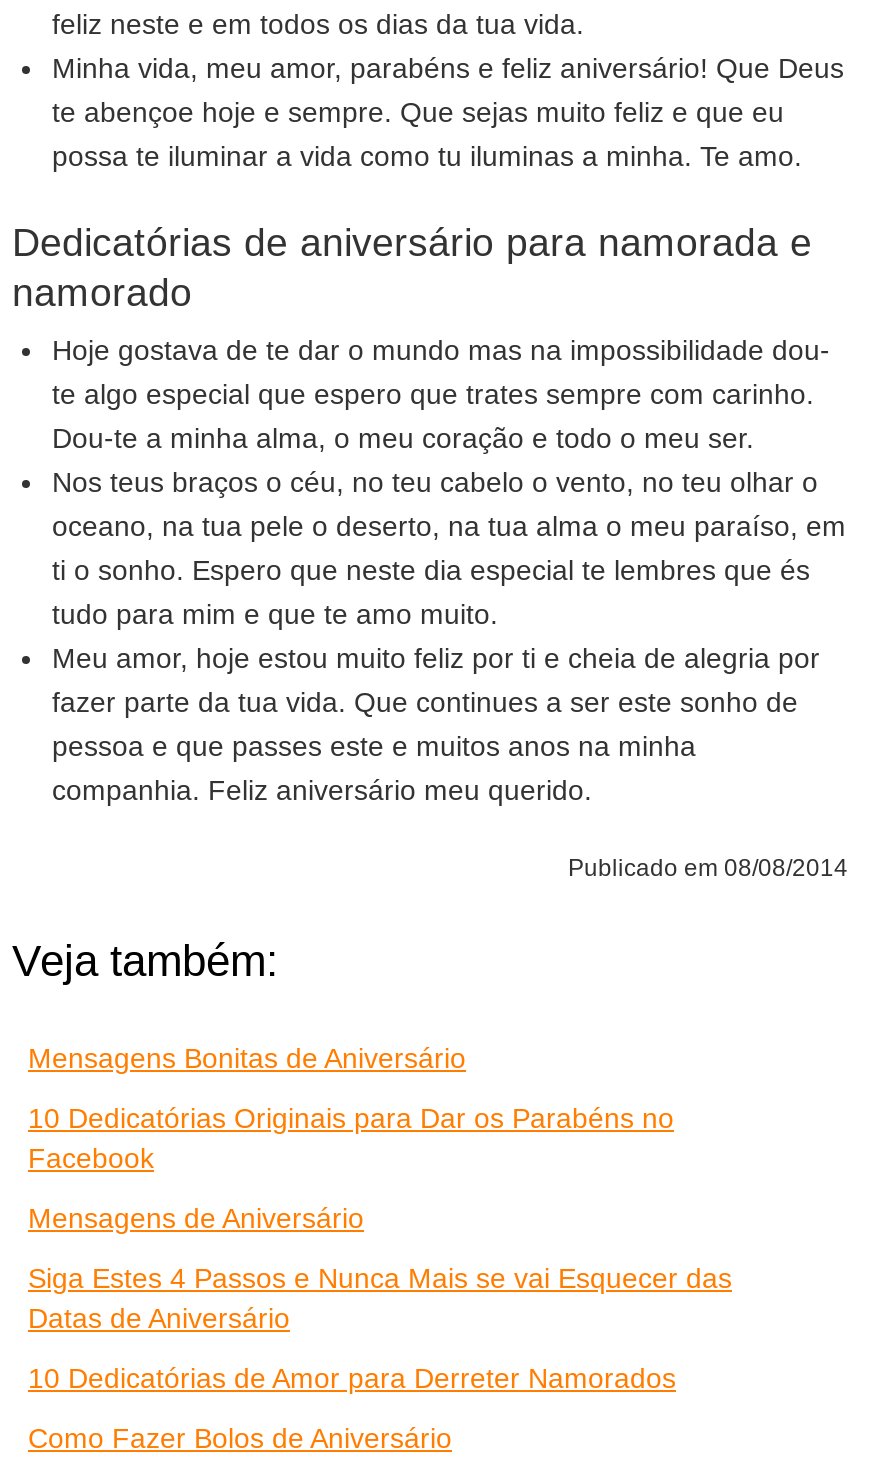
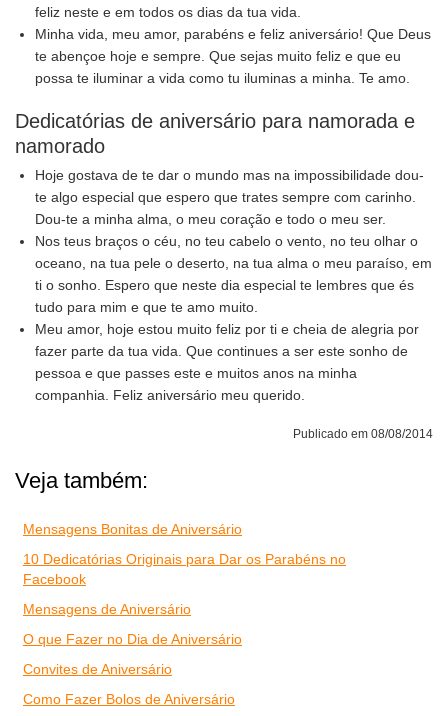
[28,1262,732,1334] Siga Estes 4 Passos e Nunca Mais se vai Esquecer das | Datas de Aniversário -> [23,631,242,647] O que Fazer no Dia de Aniversário
[28,1362,676,1394] 10 Dedicatórias de Amor para Derreter Namorados -> [23,661,172,677] Convites de Aniversário

